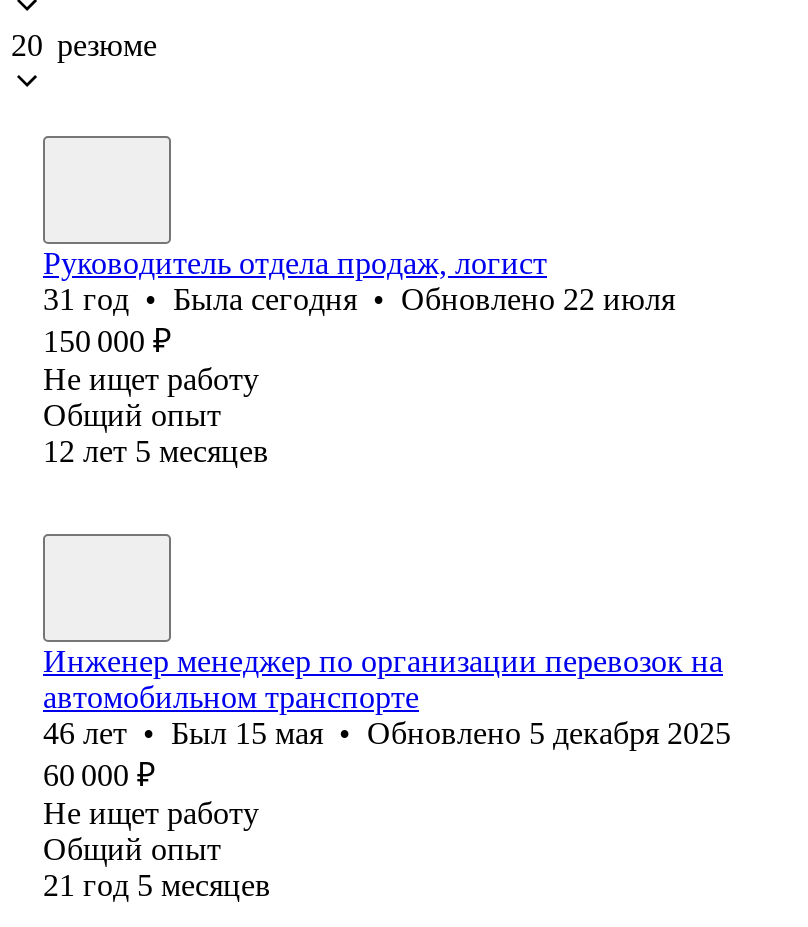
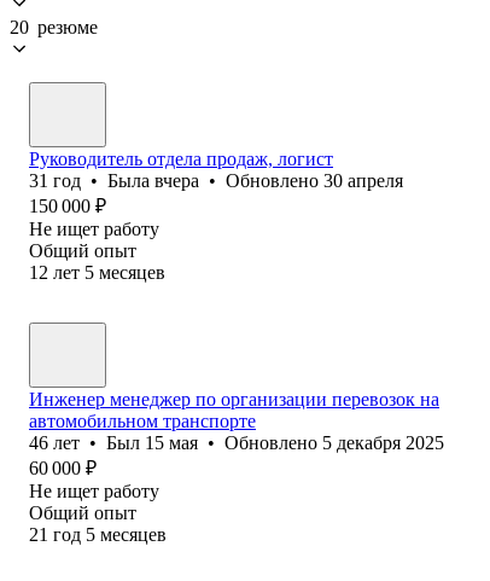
[43,282,675,316] 31 год • Была сегодня • Обновлено 22 июля -> [29,170,403,191] 31 год • Была вчера • Обновлено 30 апреля

